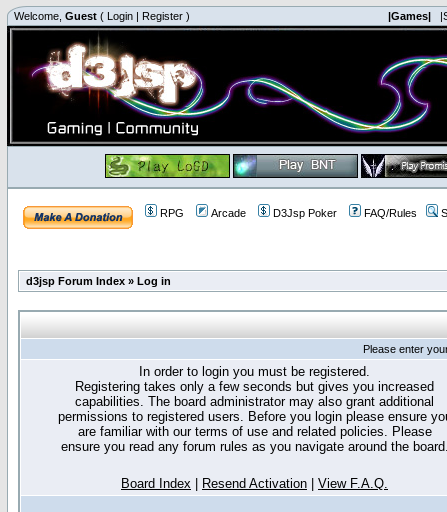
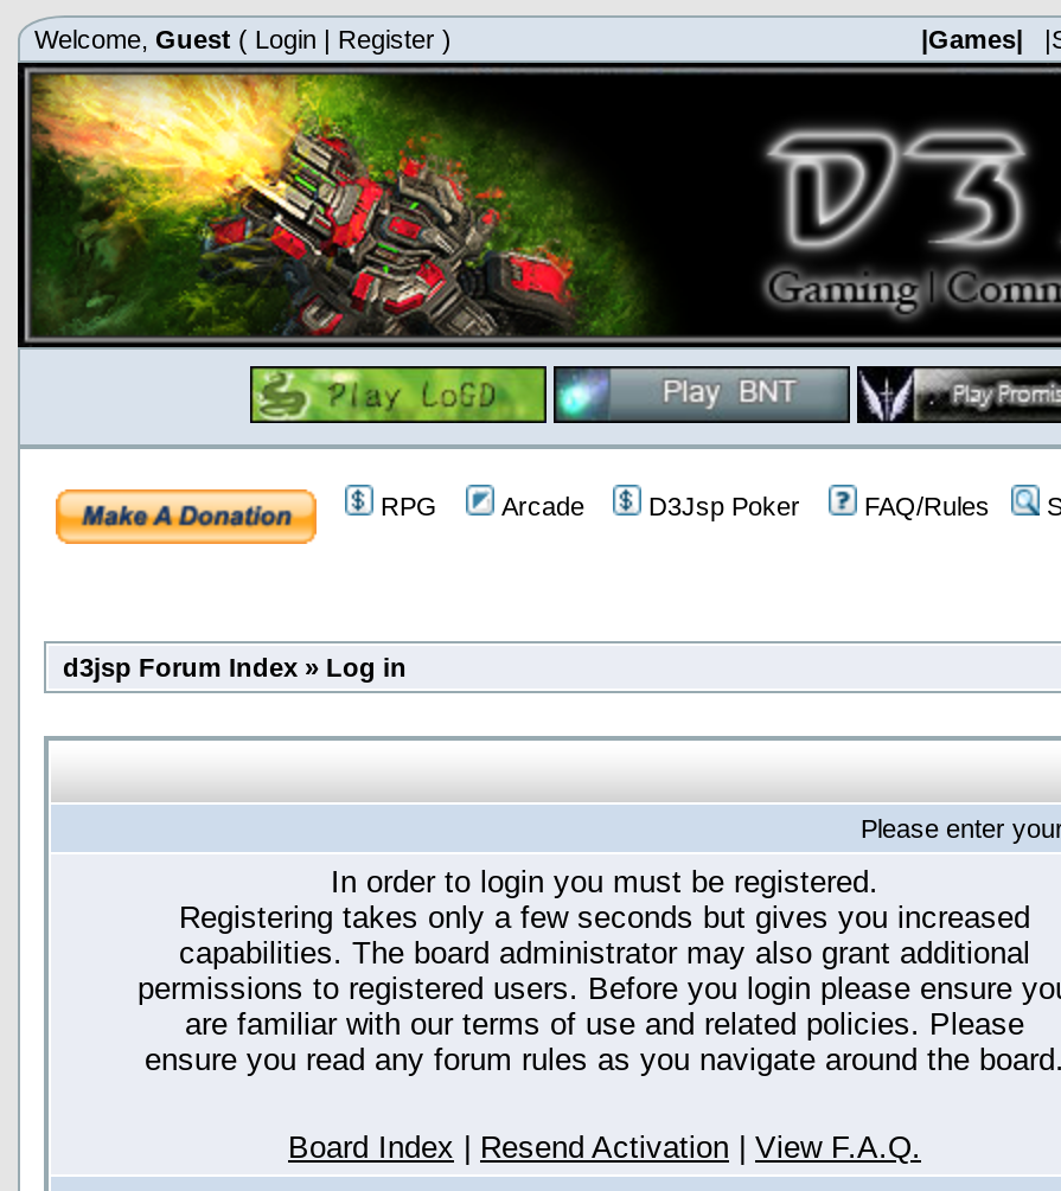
[12,30,444,141] [image] -> [30,72,1054,338] [image]

